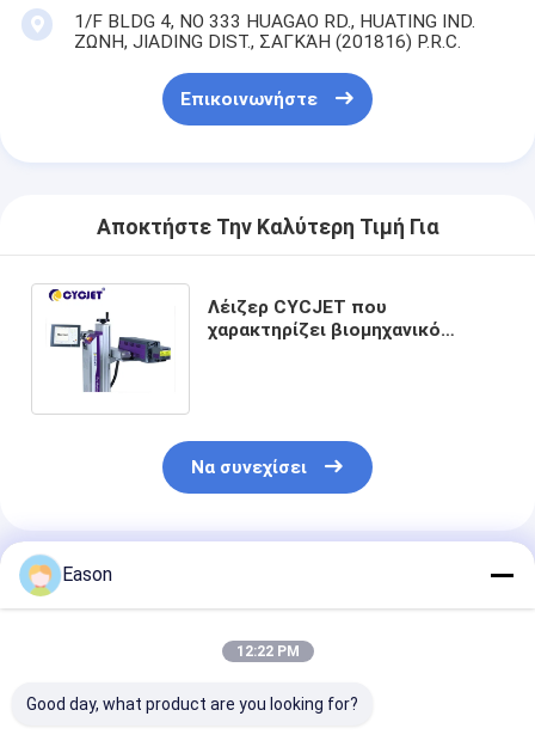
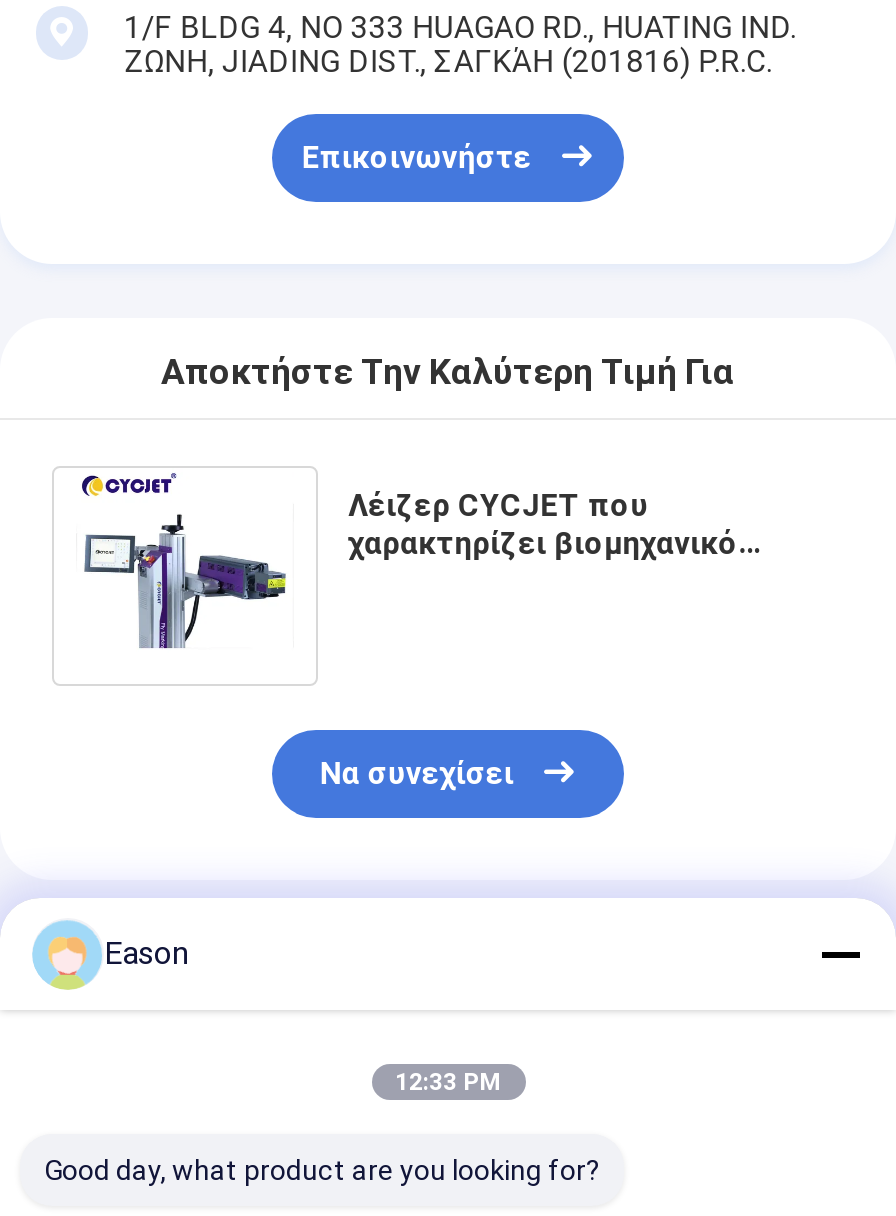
[236,643,299,660] 12:22 PM -> [395,1068,501,1096] 12:33 PM

